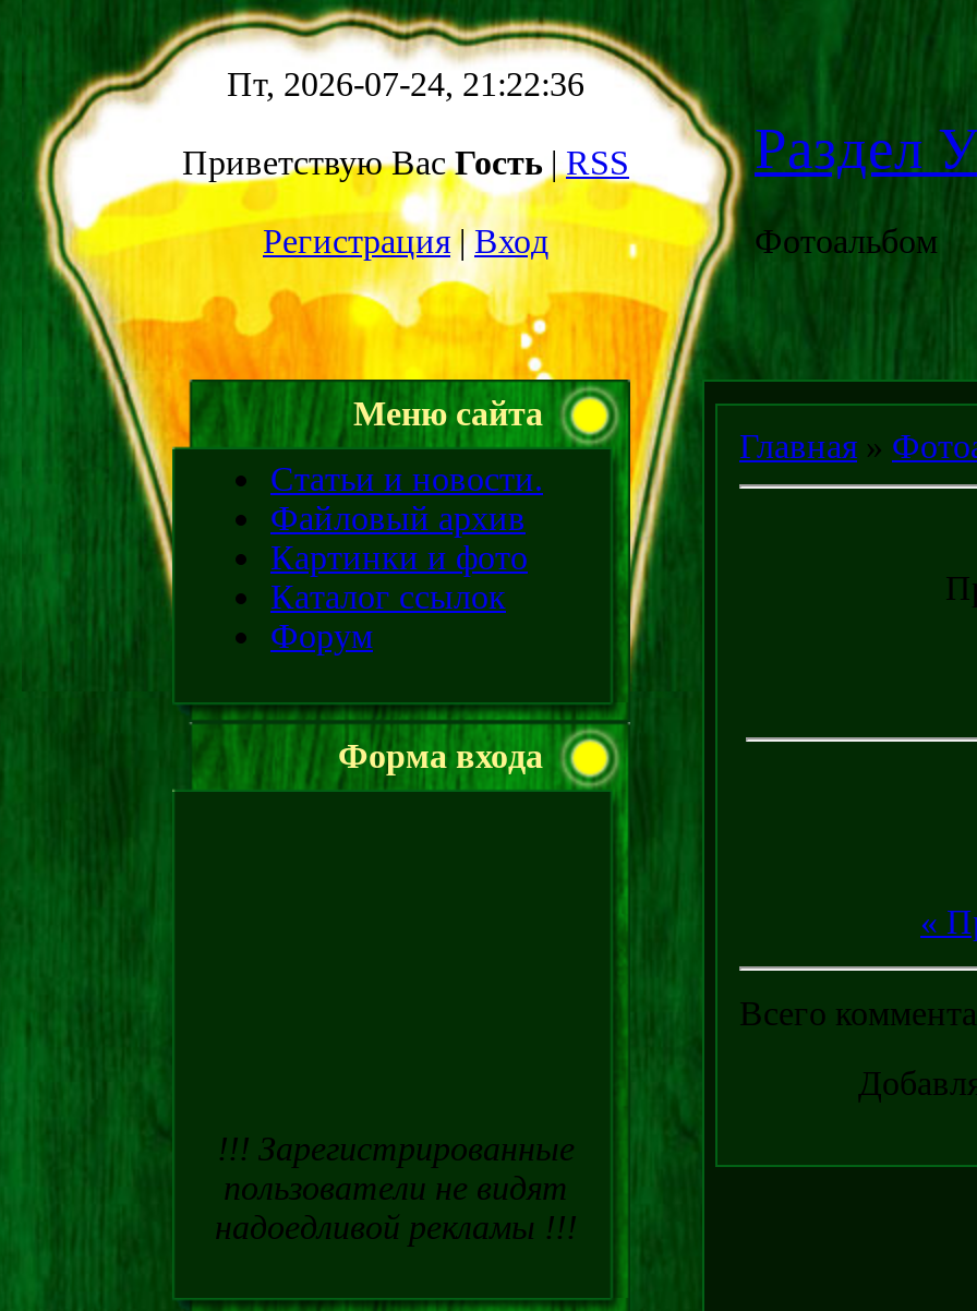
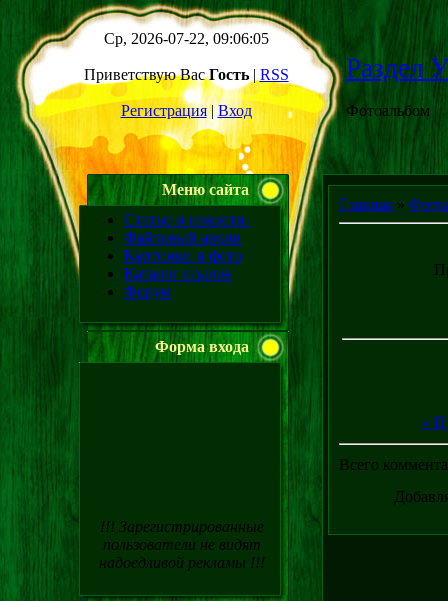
[227,65,584,103] Пт, 2026-07-24, 21:22:36 -> [103,30,268,47] Ср, 2026-07-22, 09:06:05

